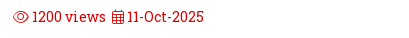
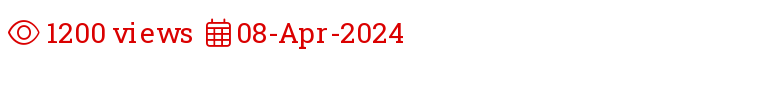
[29,7,204,26] 1200 views 11-Oct-2025 -> [40,14,406,52] 1200 views 08-Apr-2024

